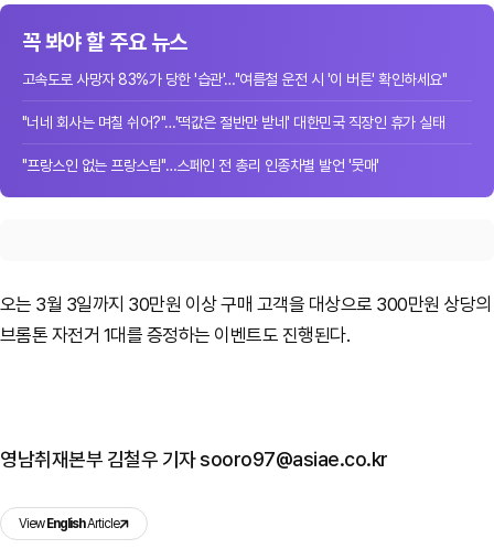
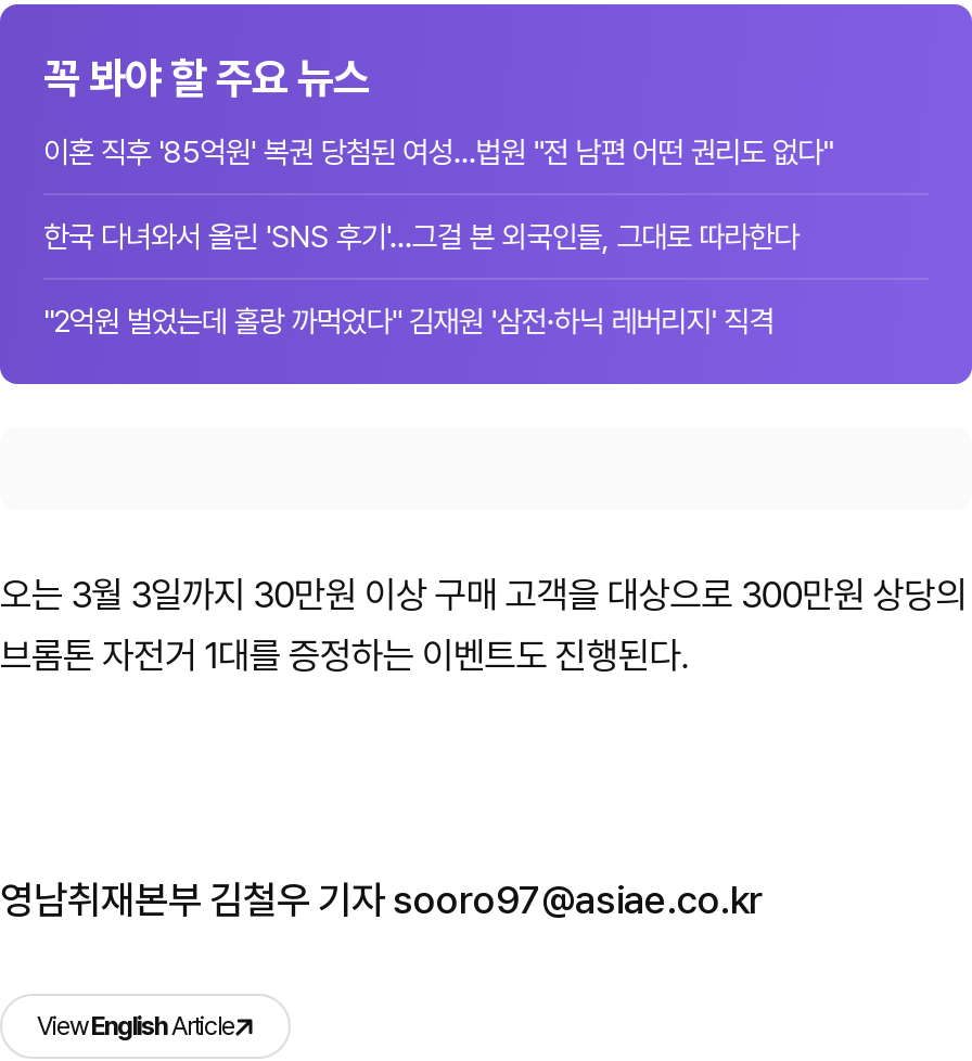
[22,71,447,89] 고속도로 사망자 83%가 당한 '습관'…"여름철 운전 시 '이 버튼' 확인하세요" -> [43,135,832,170] 이혼 직후 '85억원' 복권 당첨된 여성…법원 "전 남편 어떤 권리도 없다"
[22,114,444,132] "너네 회사는 며칠 쉬어?"…'떡값은 절반만 받네' 대한민국 직장인 휴가 실태 -> [43,220,799,255] 한국 다녀와서 올린 'SNS 후기'…그걸 본 외국인들, 그대로 따라한다
[22,157,379,175] "프랑스인 없는 프랑스팀"…스페인 전 총리 인종차별 발언 '뭇매' -> [43,304,774,339] "2억원 벌었는데 홀랑 까먹었다" 김재원 '삼전·하닉 레버리지' 직격

